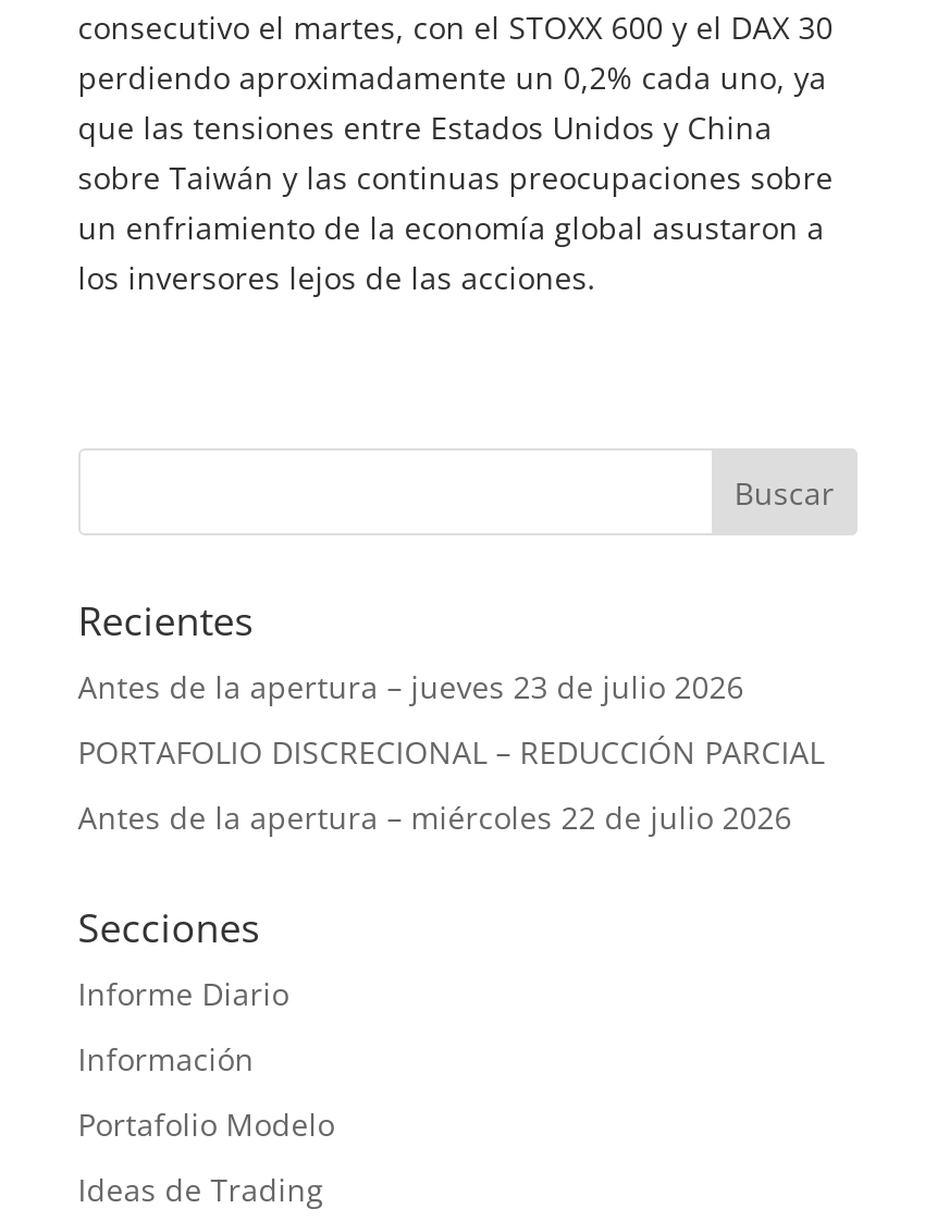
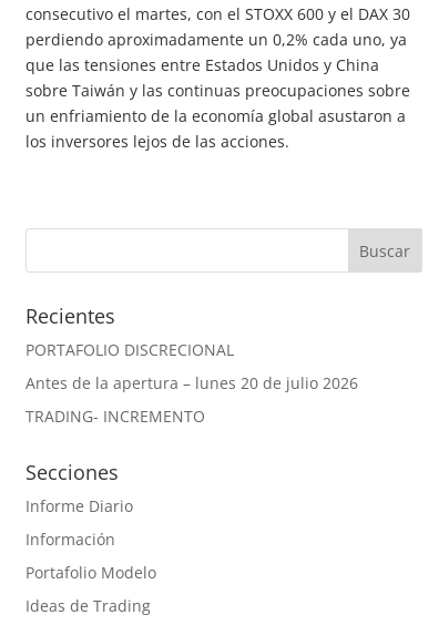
[78,666,744,707] Antes de la apertura – jueves 23 de julio 2026 -> [25,339,234,360] PORTAFOLIO DISCRECIONAL
[78,731,824,773] PORTAFOLIO DISCRECIONAL – REDUCCIÓN PARCIAL -> [25,372,358,393] Antes de la apertura – lunes 20 de julio 2026
[78,797,792,838] Antes de la apertura – miércoles 22 de julio 2026 -> [25,406,205,427] TRADING- INCREMENTO

